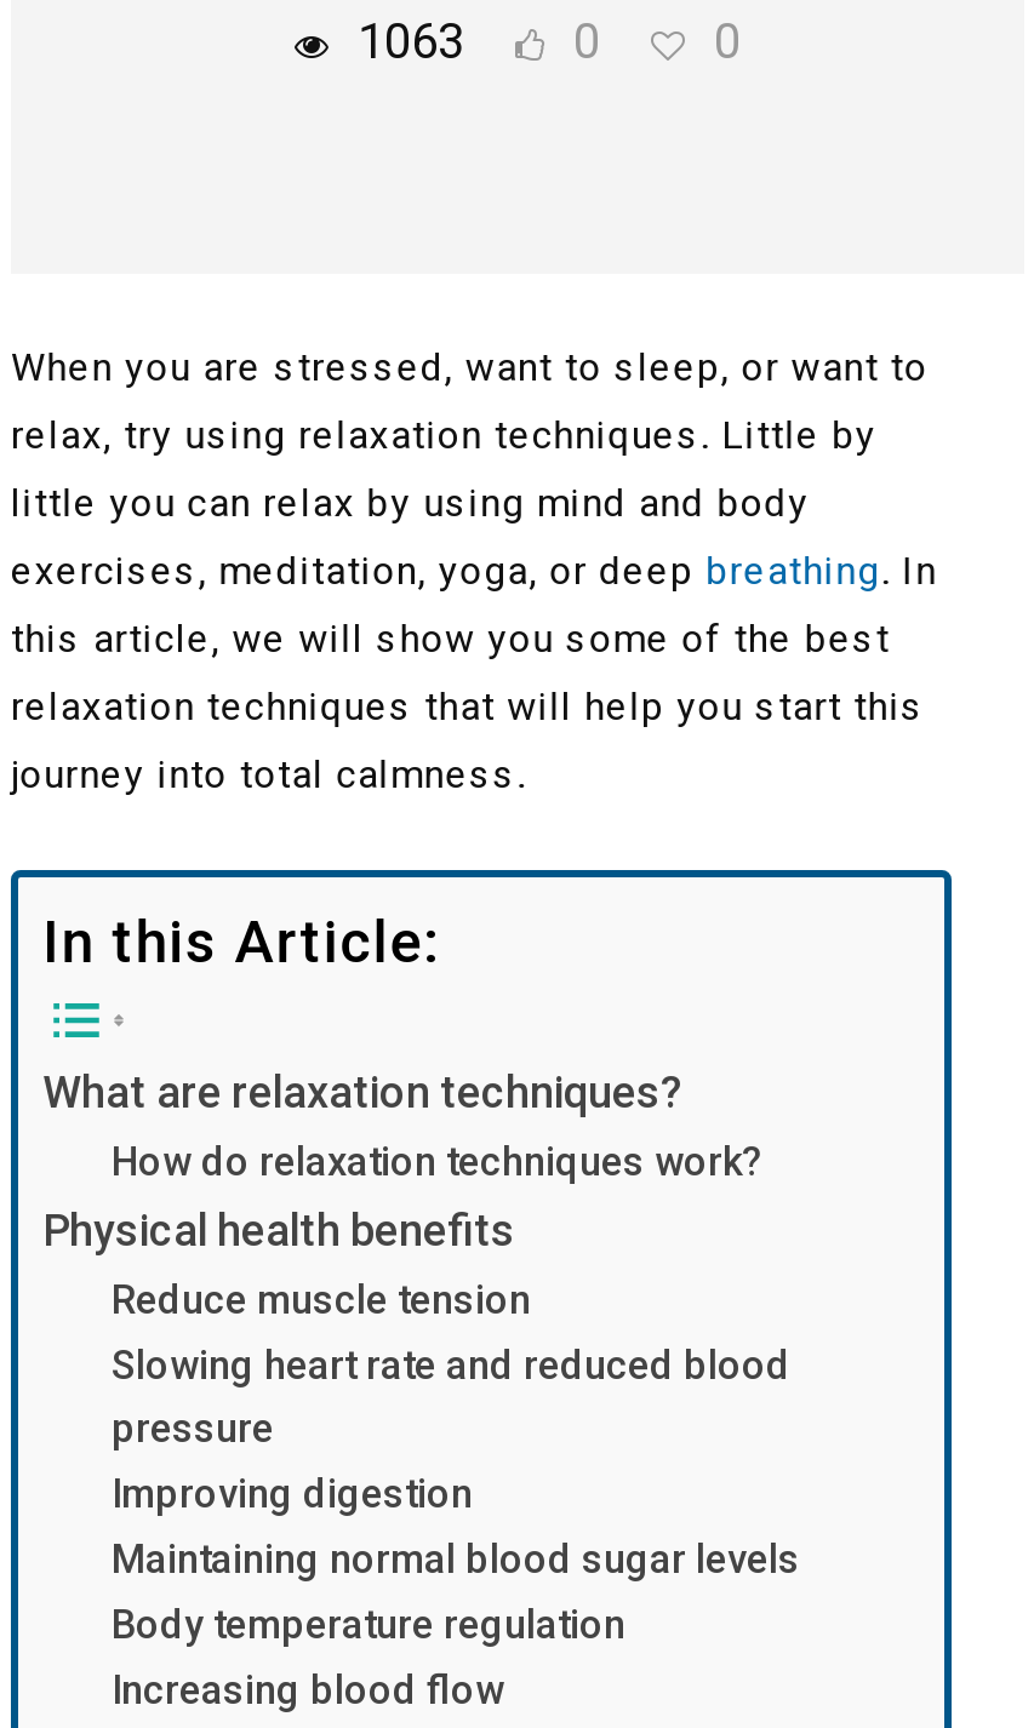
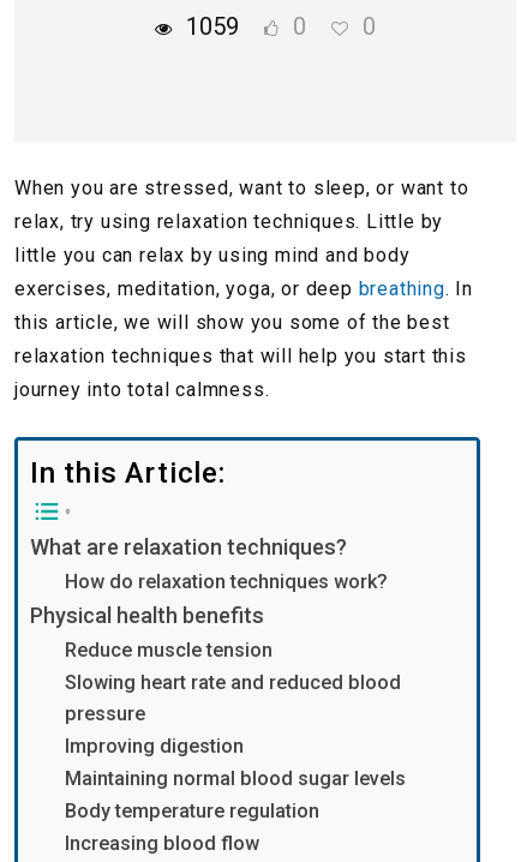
[345,13,741,71] 1063 0 0 -> [180,12,376,41] 1059 0 0

